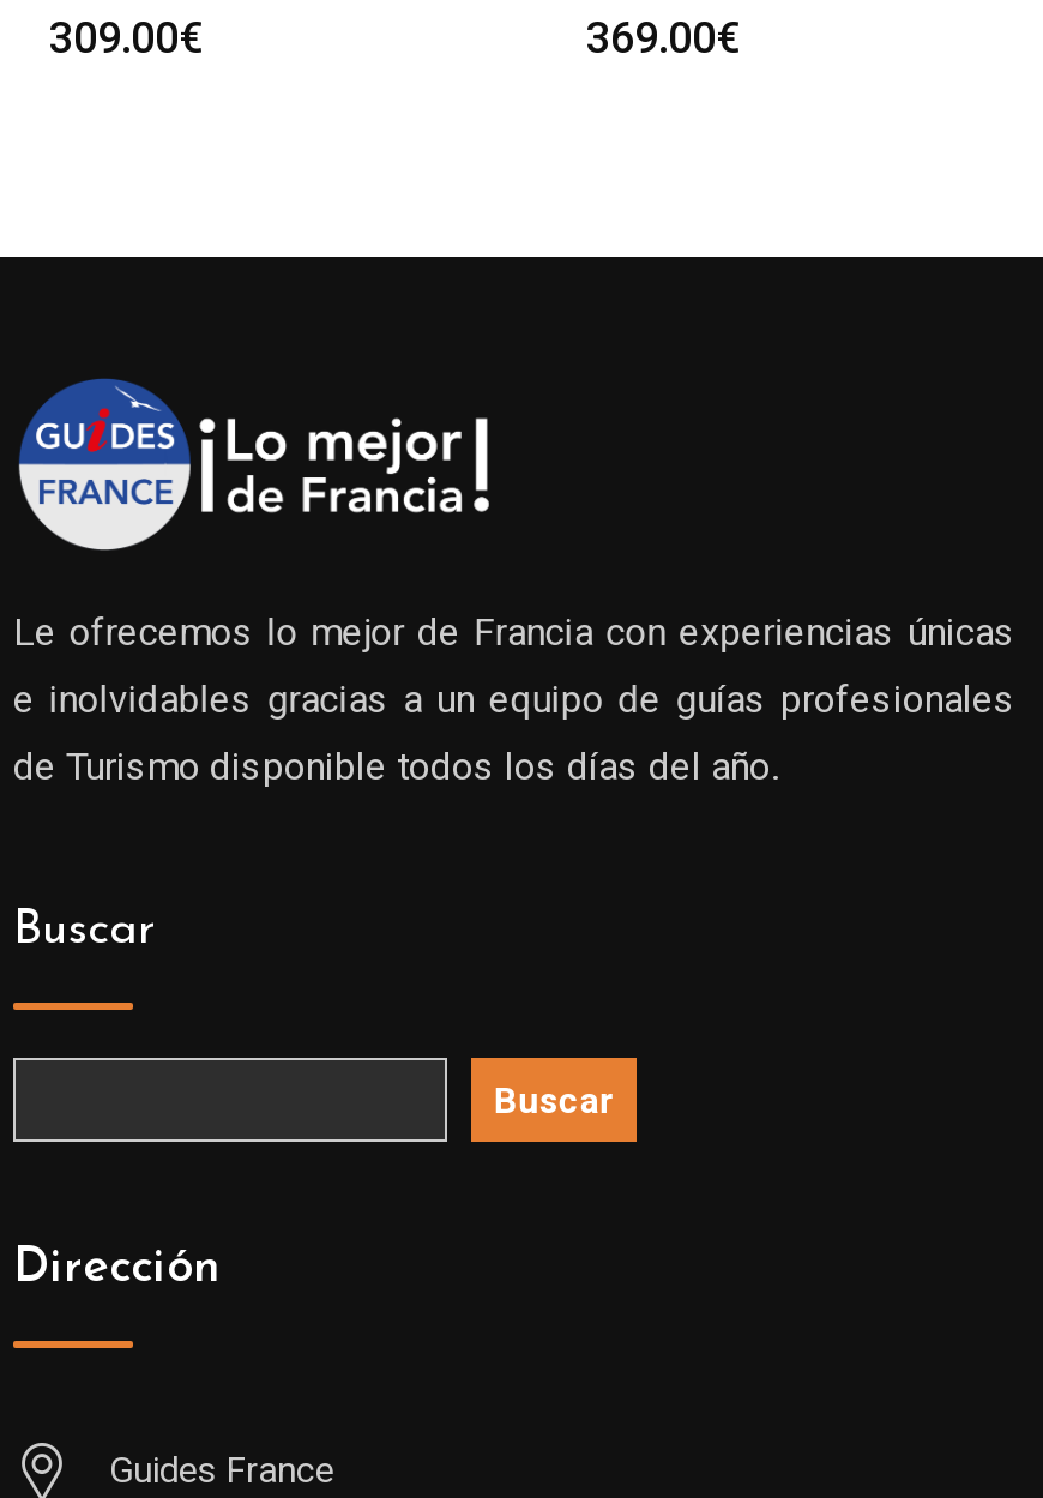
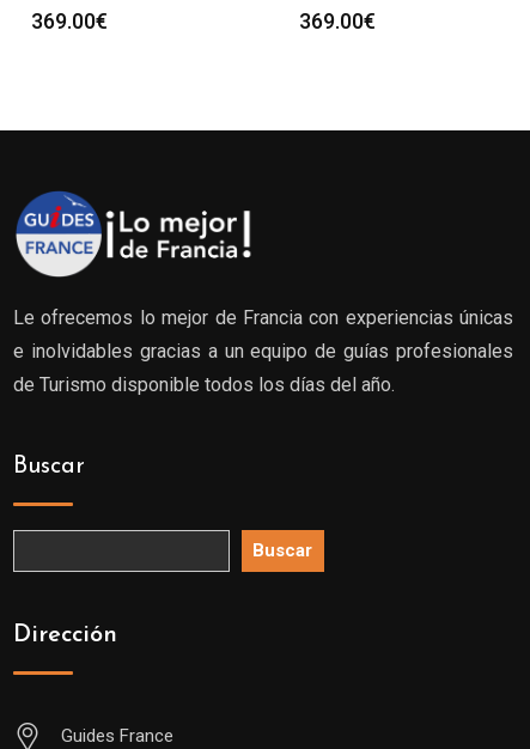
[49,12,203,63] 309.00€ -> [31,8,108,33] 369.00€

